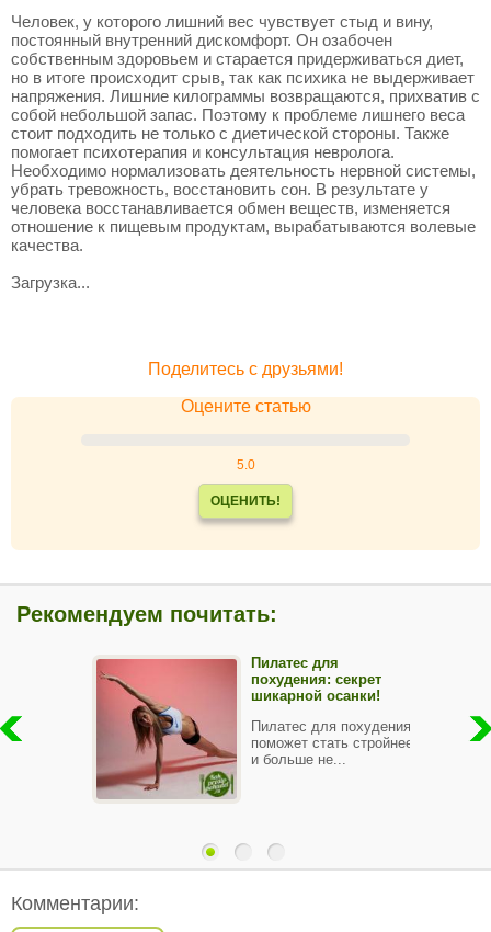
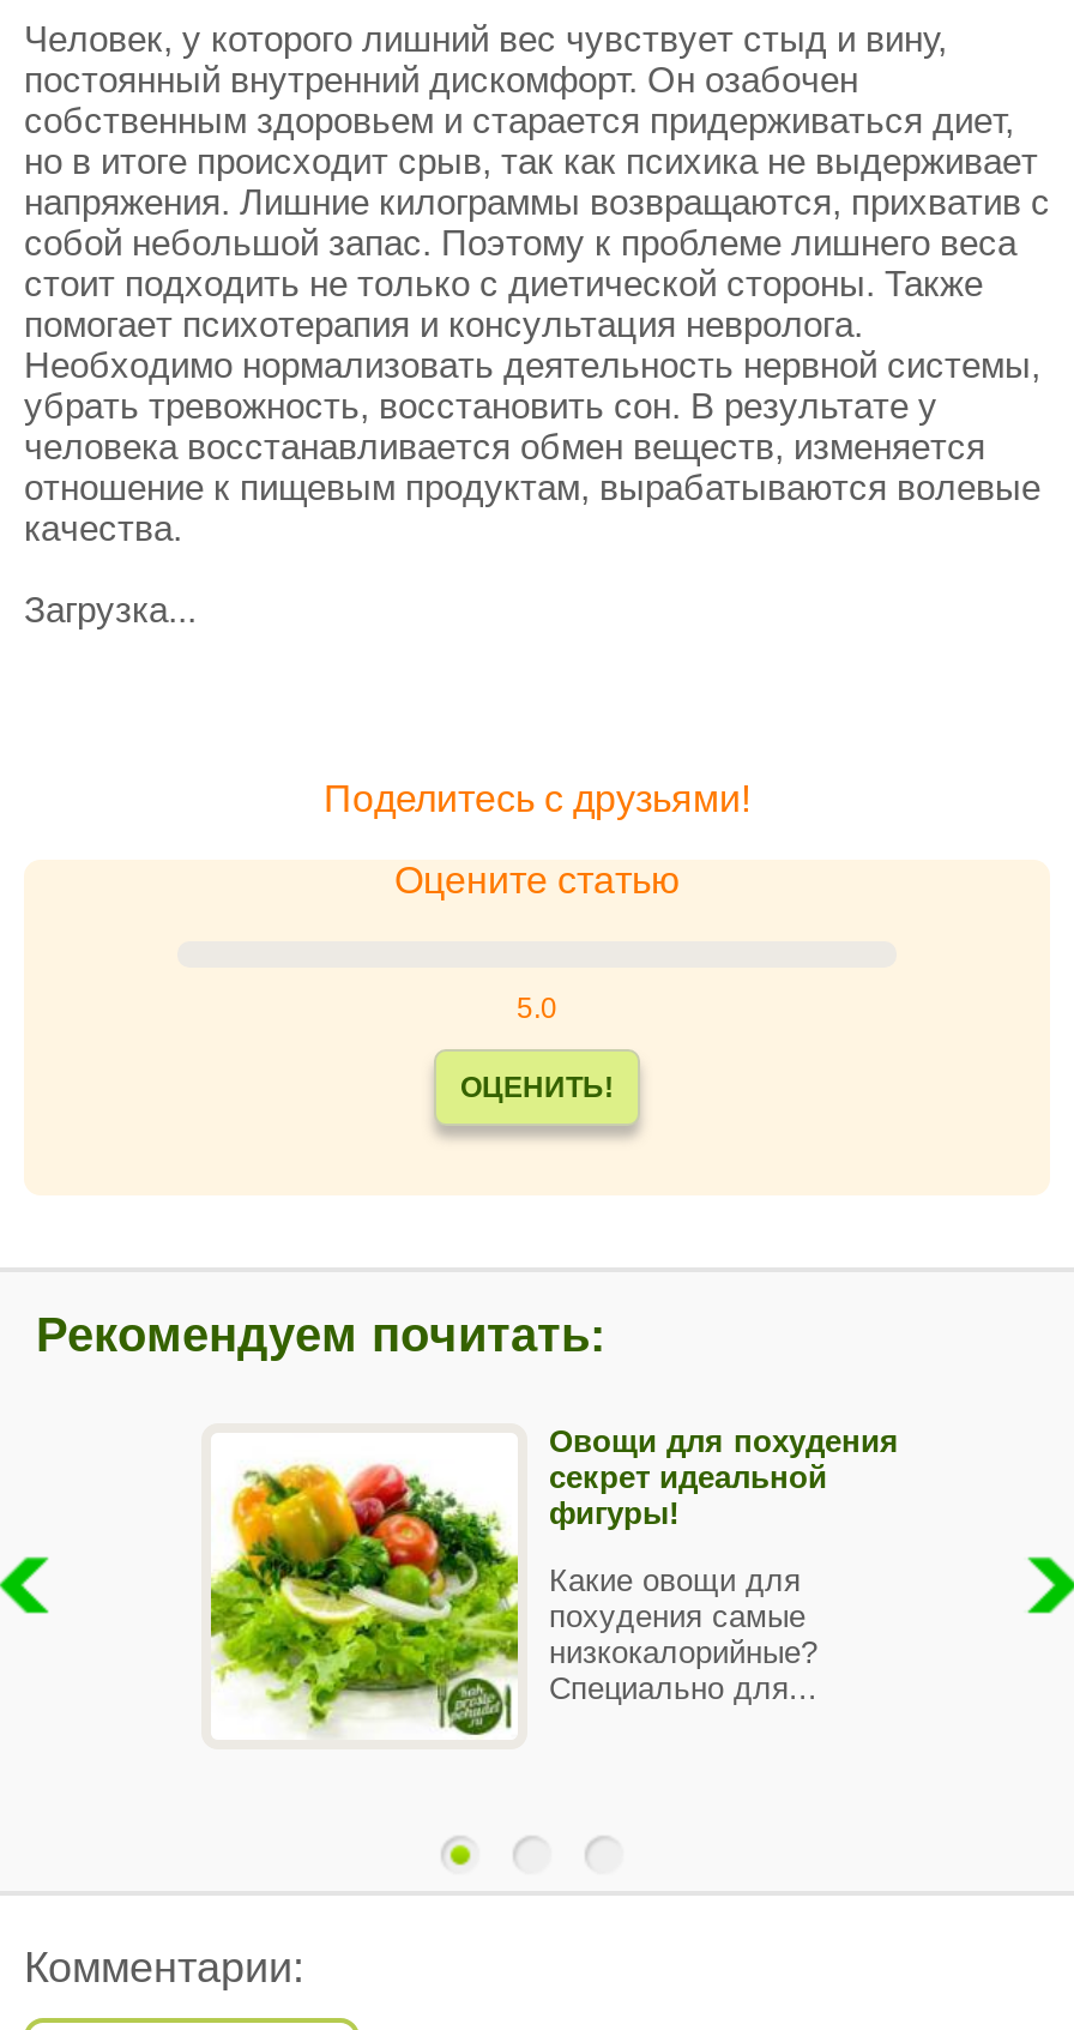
[95,654,381,799] [image] | Пилатес для | похудения: секрет | шикарной осанки! -> [209,1422,909,1740] [image] | Овощи для похудения: | секрет идеальной | фигуры!
[251,718,413,767] Пилатес для похудения | поможет стать стройнее | и больше не... -> [549,1561,817,1705] Какие овощи для | похудения самые | низкокалорийные? | Специально для...

